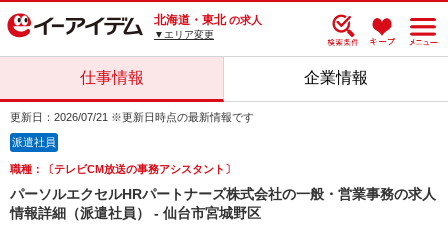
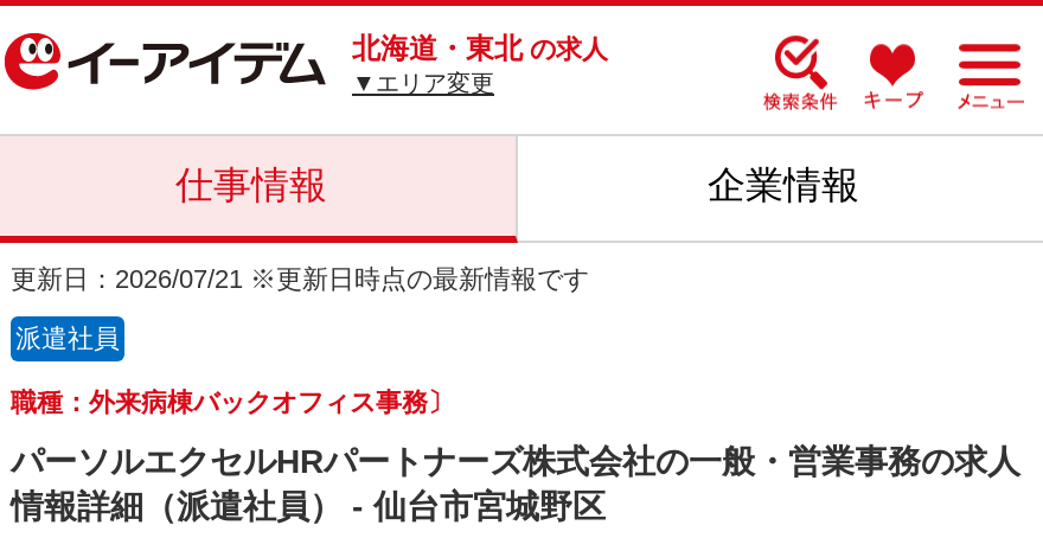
[10,163,236,175] 職種：〔テレビCM放送の事務アシスタント〕 -> [11,388,454,416] 職種：外来病棟バックオフィス事務〕

